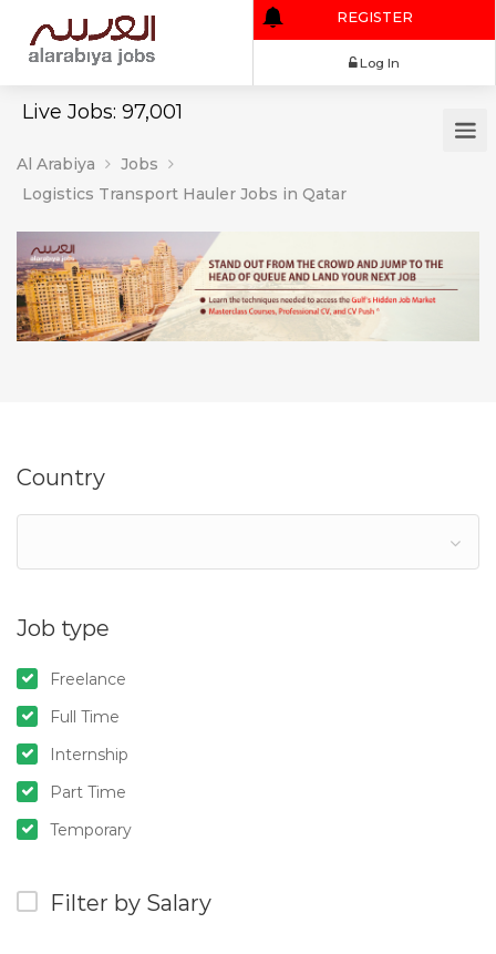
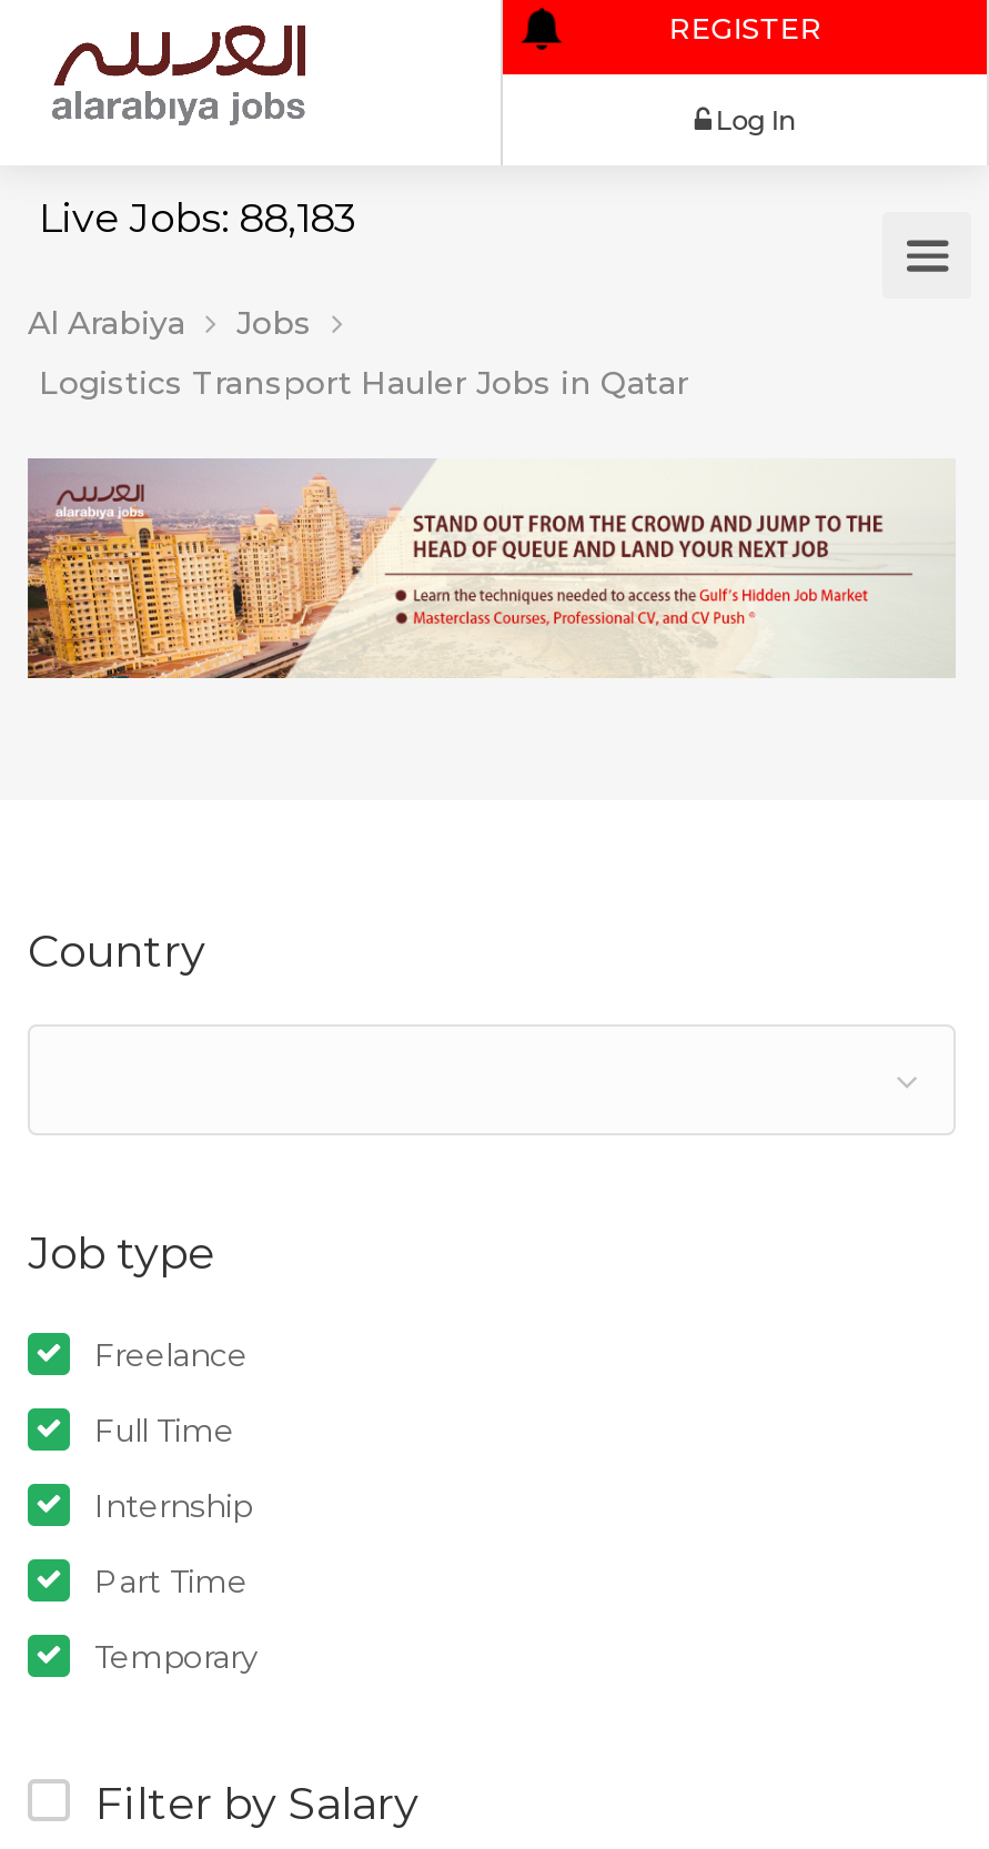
[22,100,183,124] Live Jobs: 97,001 -> [39,194,359,243] Live Jobs: 88,183

